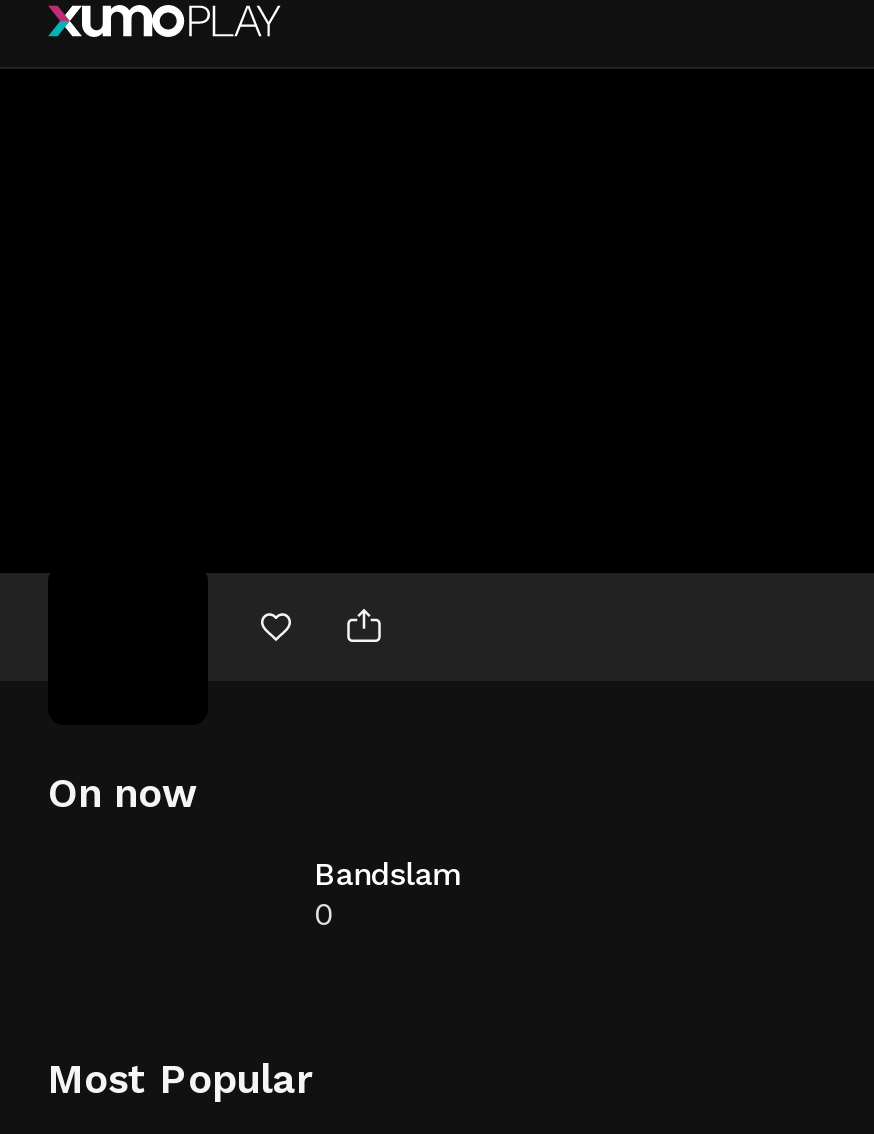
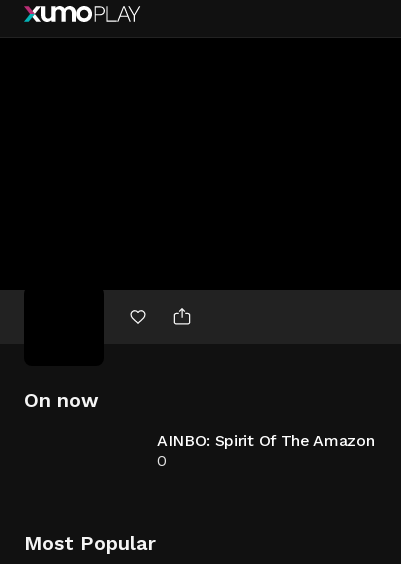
[314,855,461,893] Bandslam -> [157,431,374,450] AINBO: Spirit Of The Amazon

